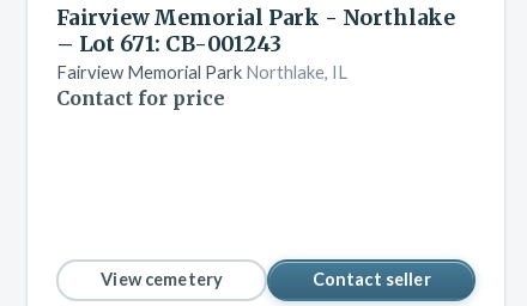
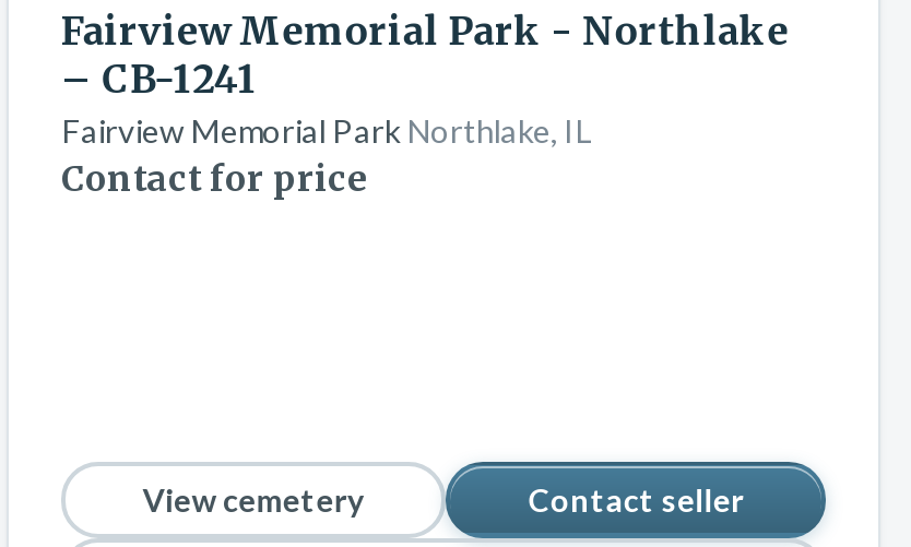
[56,31,281,57] – Lot 671: CB-001243 -> [61,56,256,104] – CB-1241

